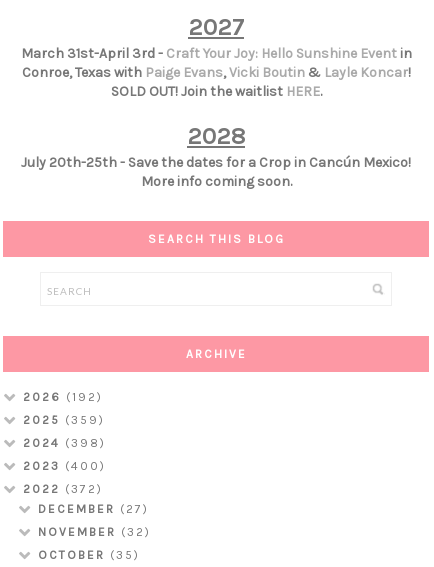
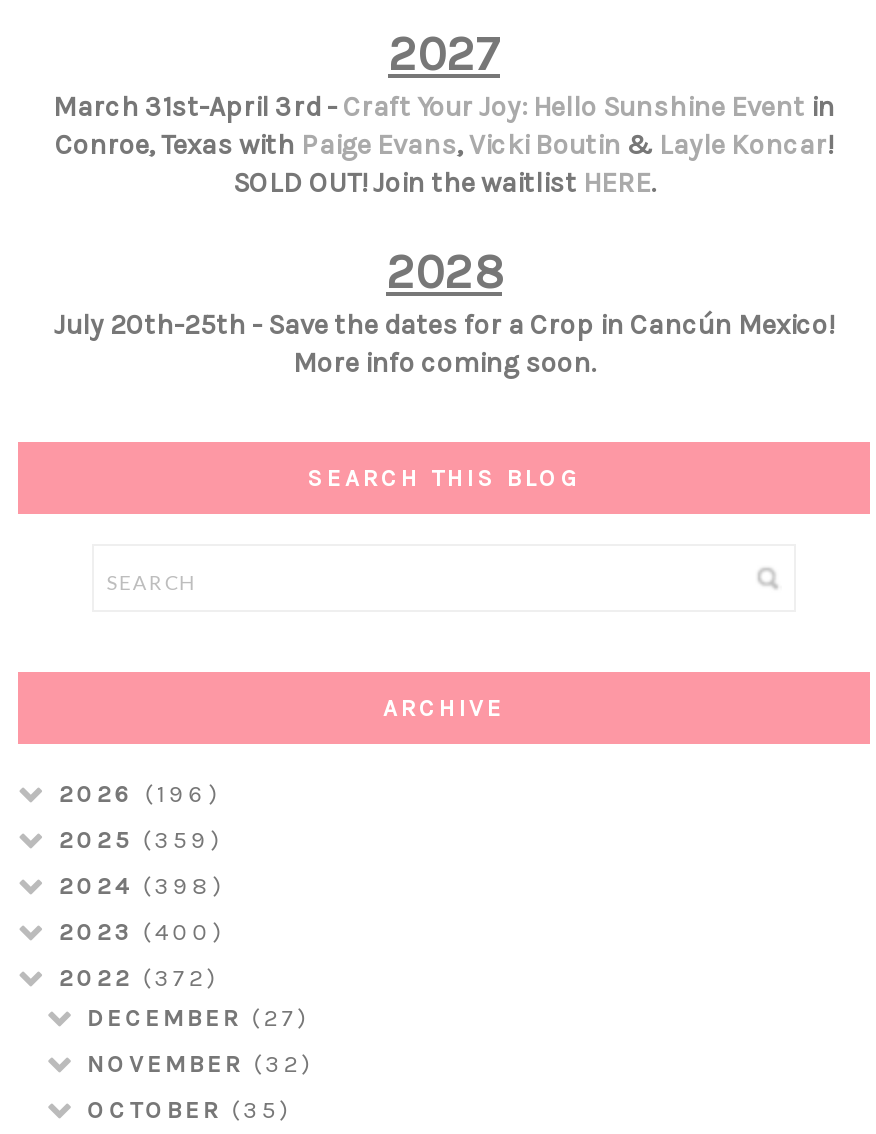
[23,390,103,404] 2026 (192) -> [58,780,220,808] 2026 (196)

